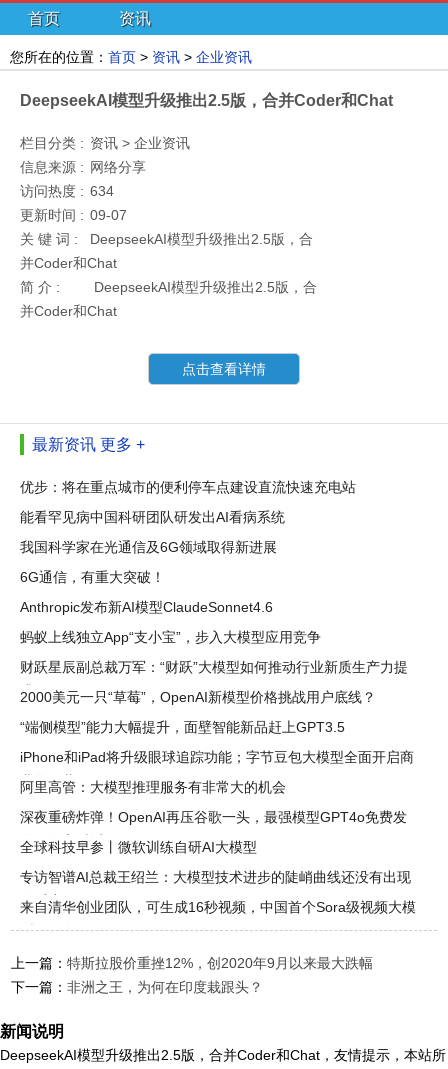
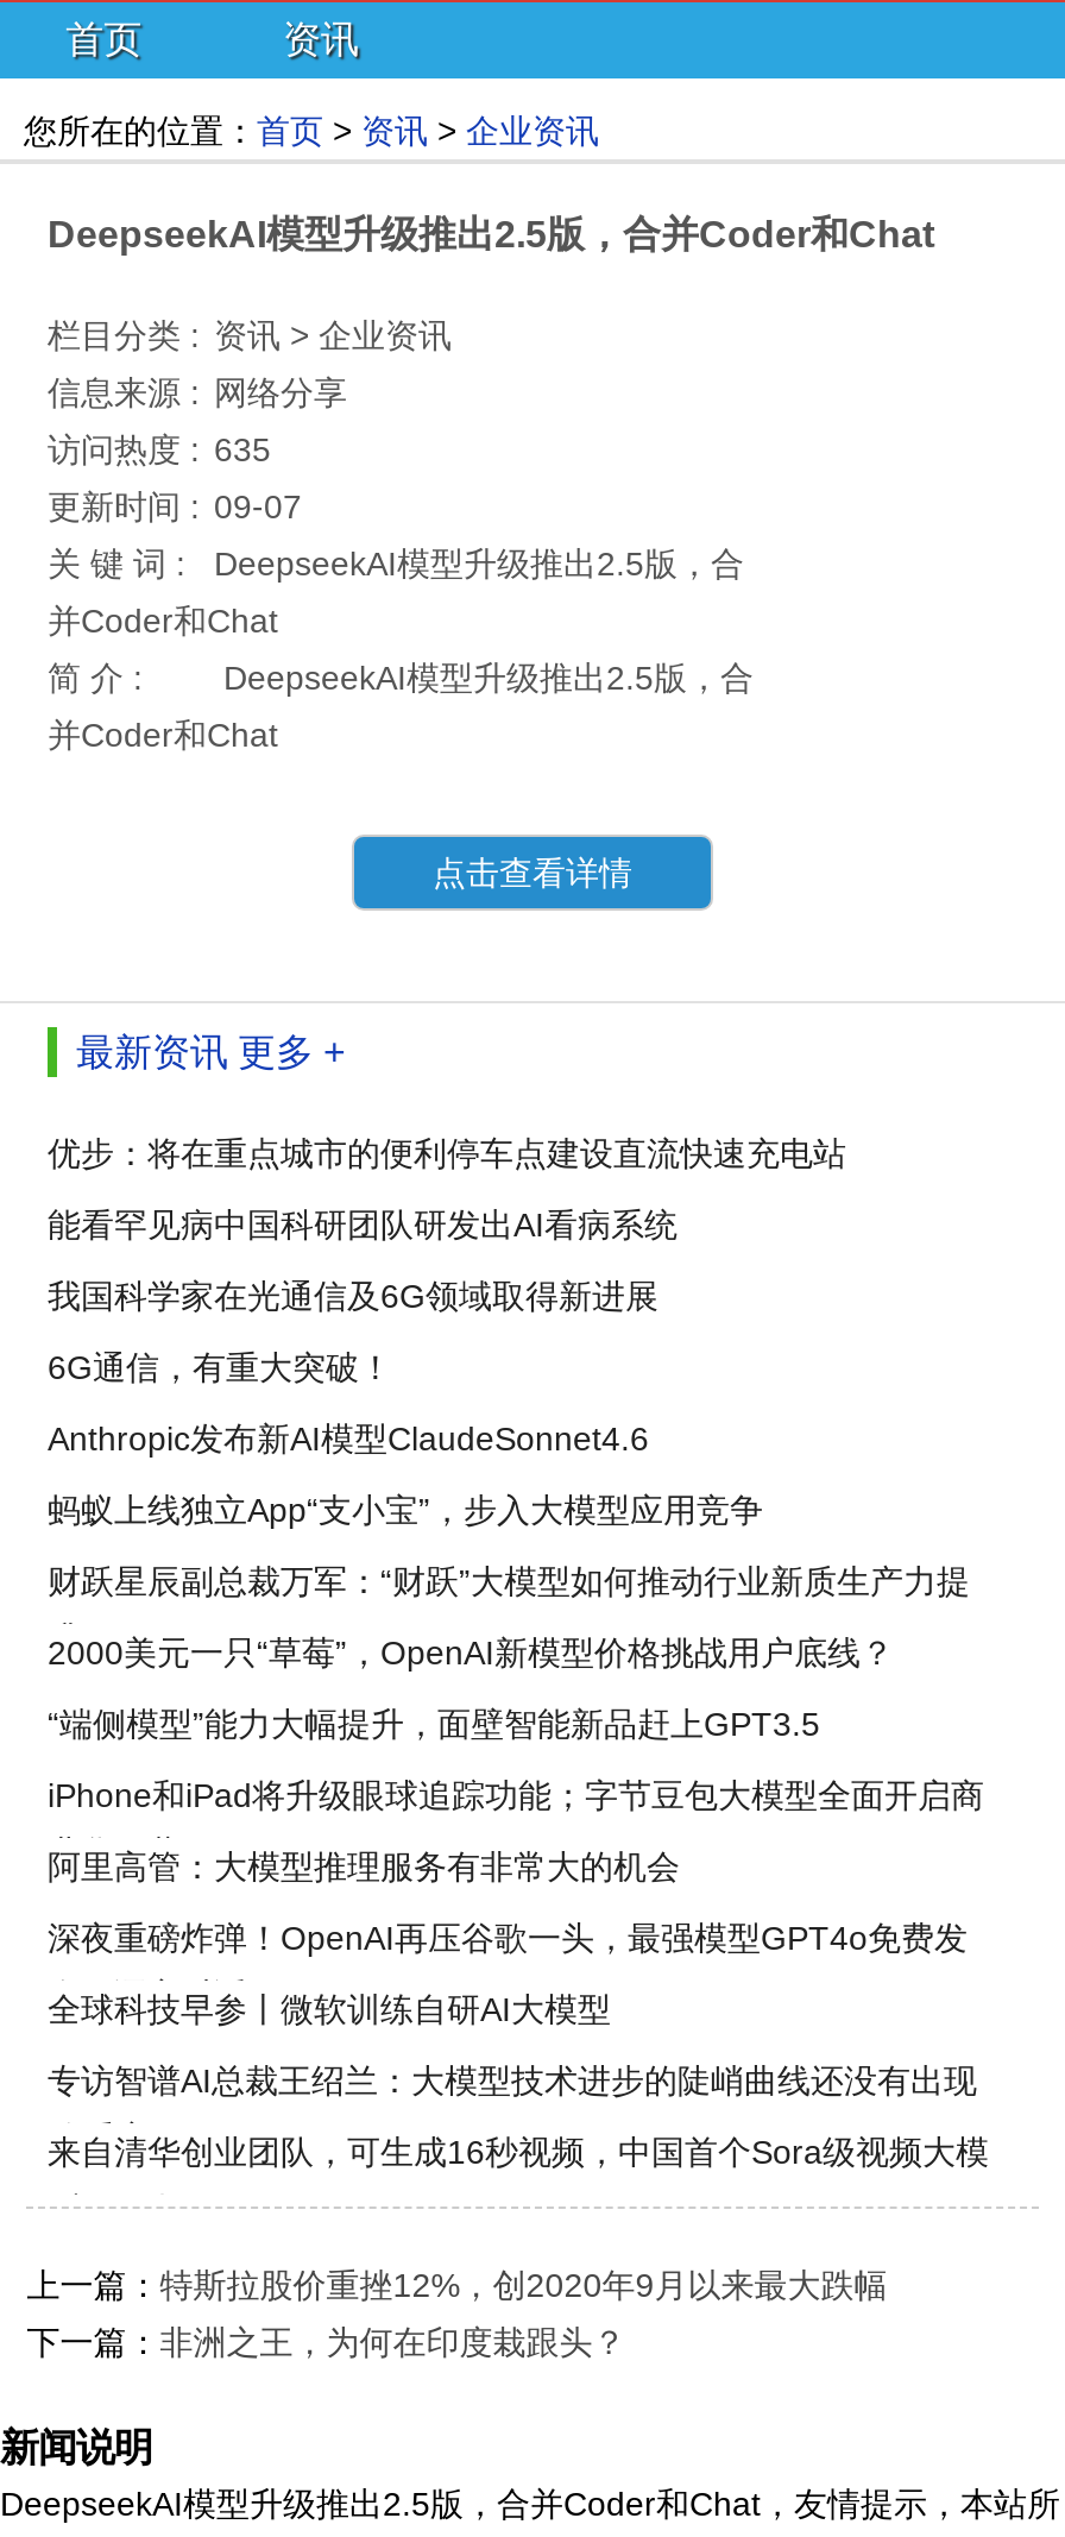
[20,183,114,199] 访问热度 : 634 -> [48,430,271,468] 访问热度 : 635

